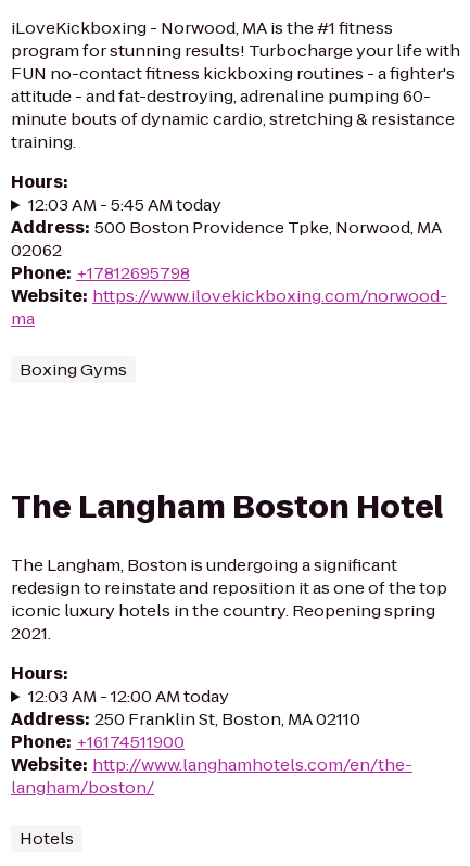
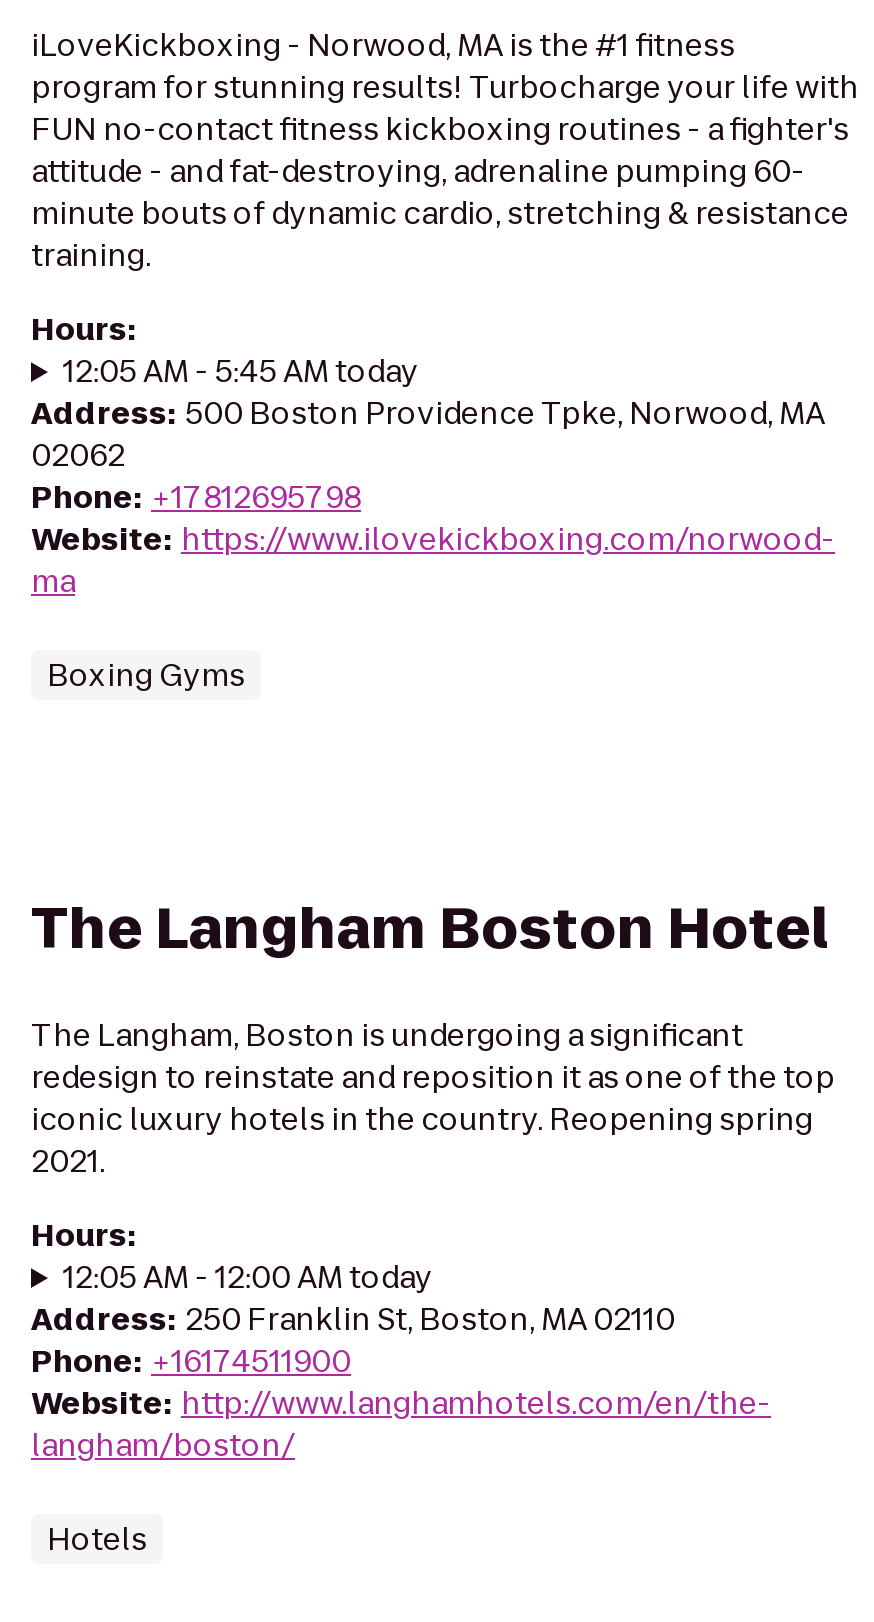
[28,193,221,216] 12:03 AM - 5:45 AM today -> [63,350,419,392] 12:05 AM - 5:45 AM today
[28,685,229,708] 12:03 AM - 12:00 AM today -> [63,1256,433,1298] 12:05 AM - 12:00 AM today

